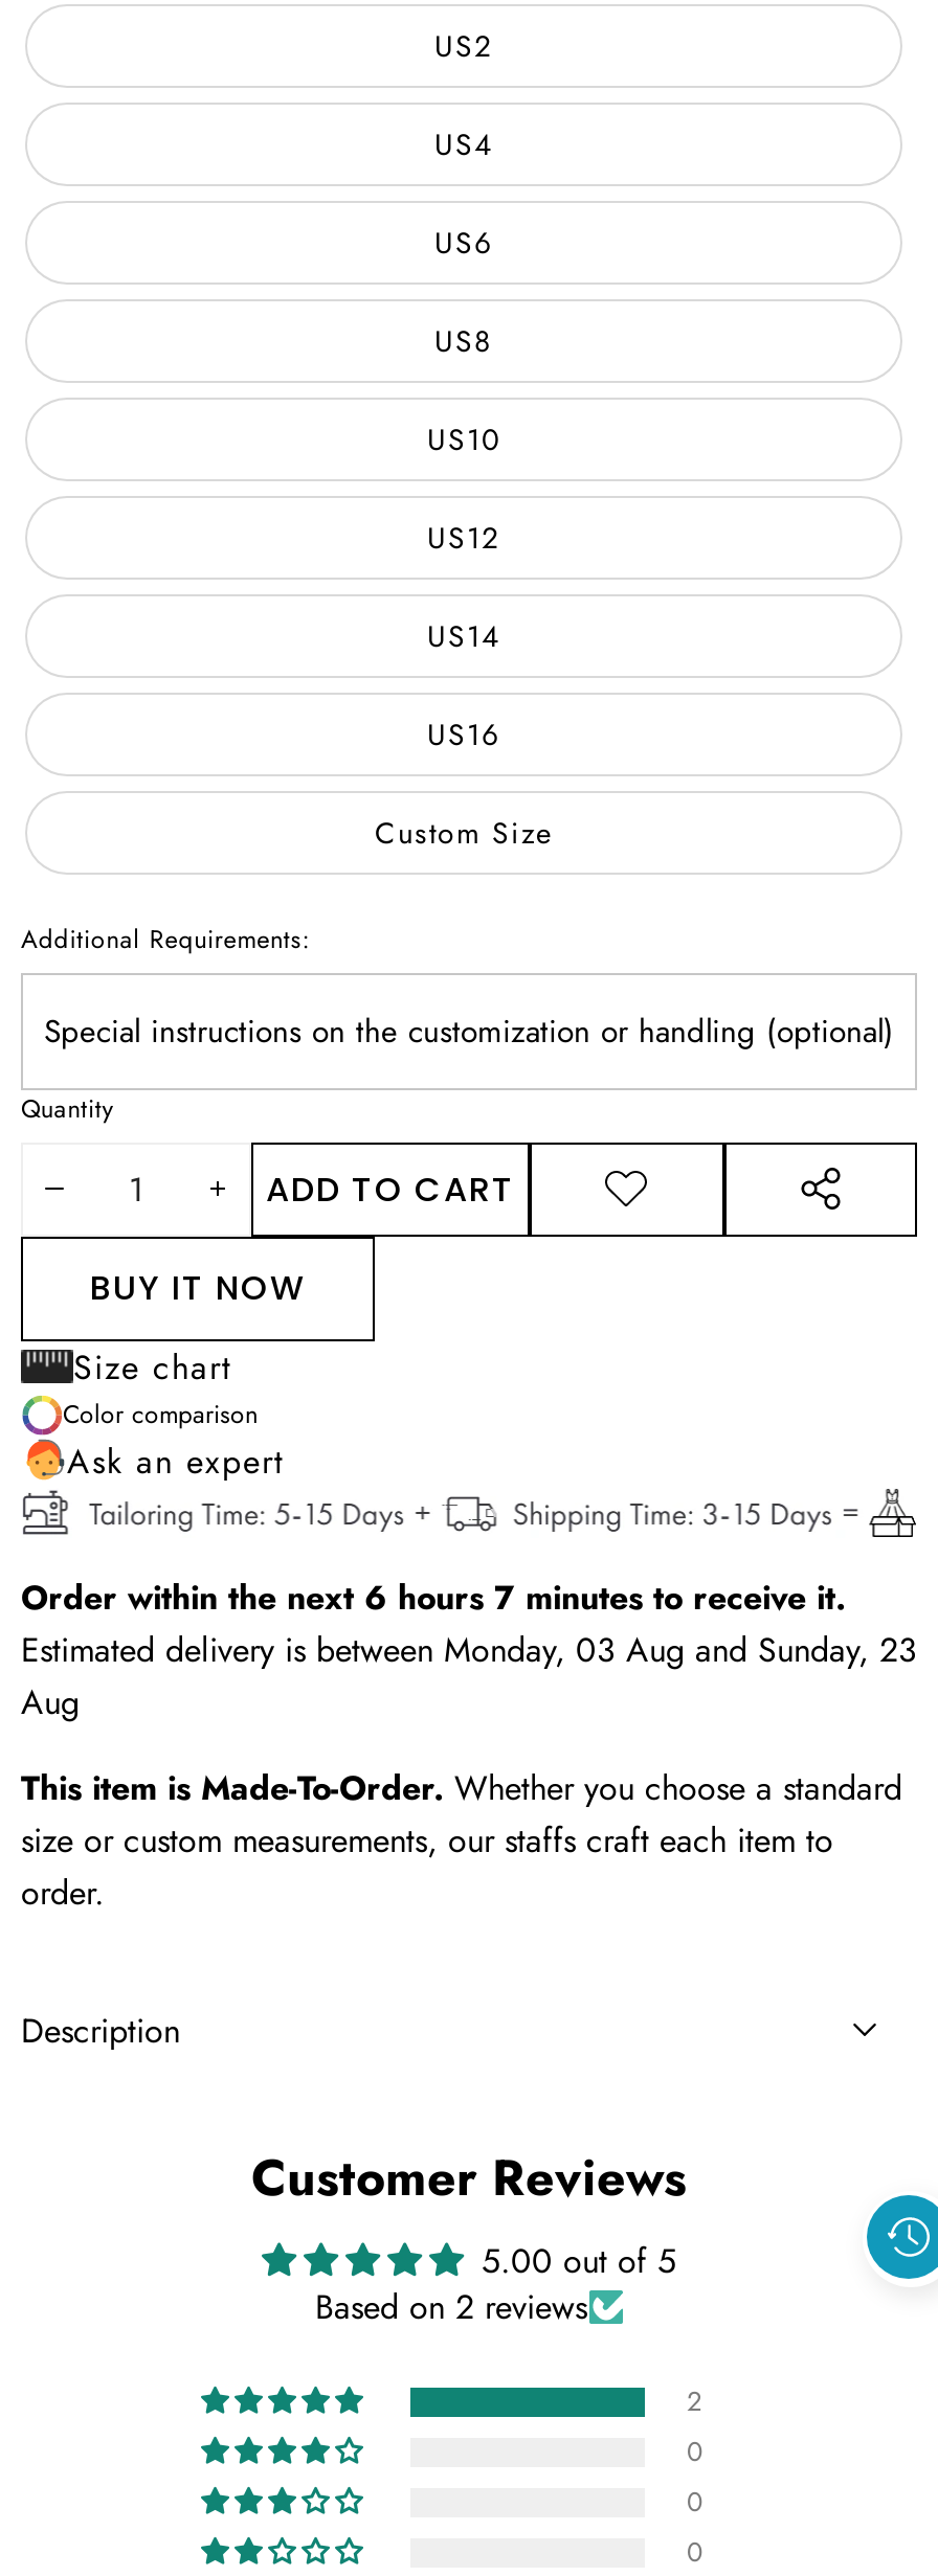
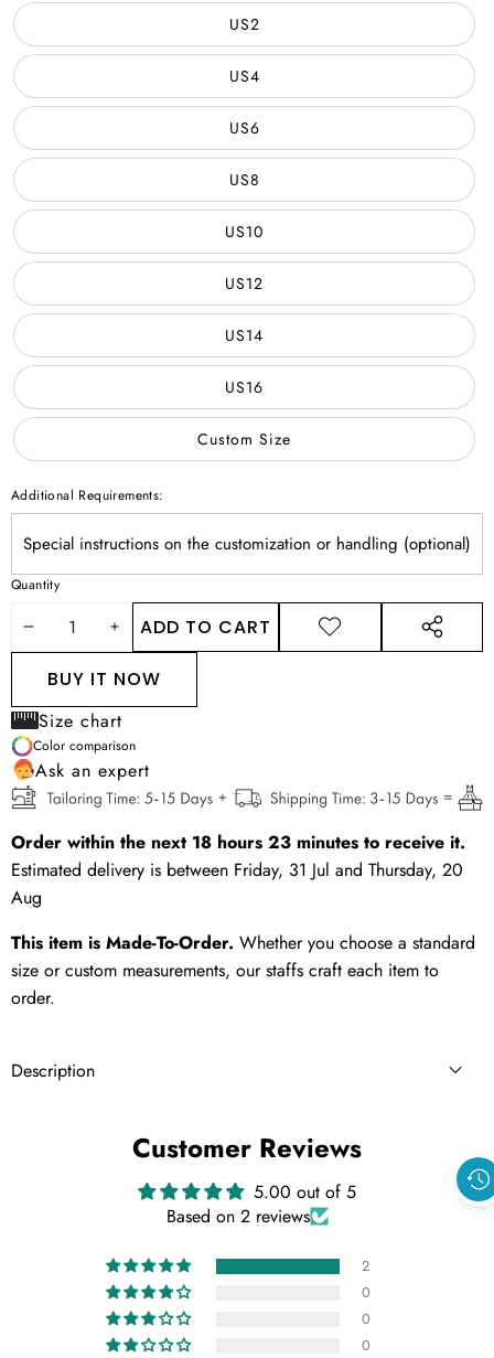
[21,1573,846,1622] Order within the next 6 hours 7 minutes to receive it. -> [11,829,465,855] Order within the next 18 hours 23 minutes to receive it.
[21,1626,917,1674] Estimated delivery is between Monday, 03 Aug and Sunday, 23 -> [11,857,463,882] Estimated delivery is between Friday, 31 Jul and Thursday, 20

